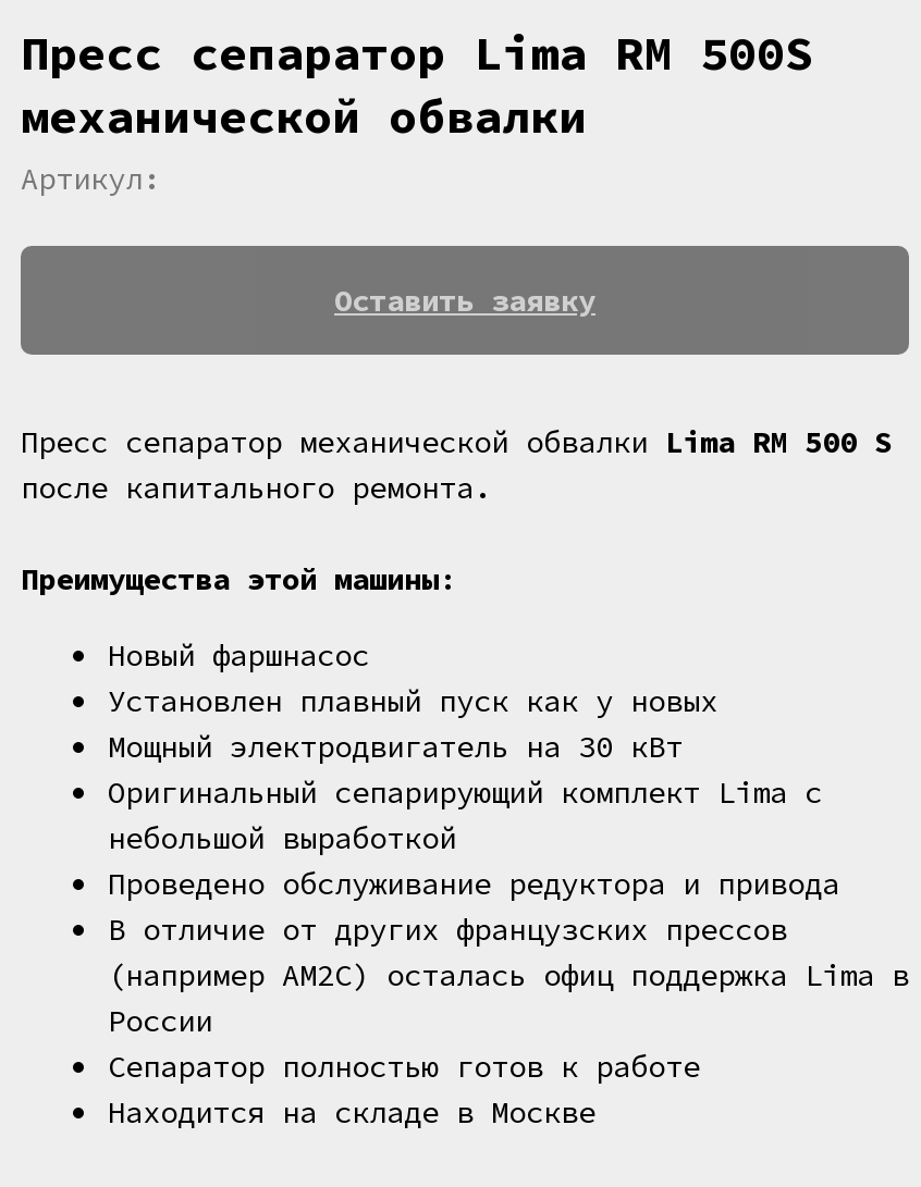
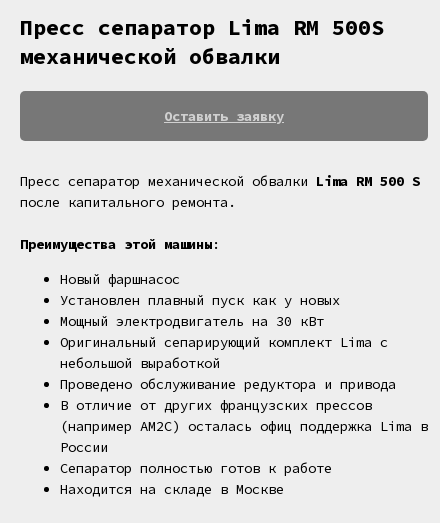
[21,159,160,198] Артикул: -> none

